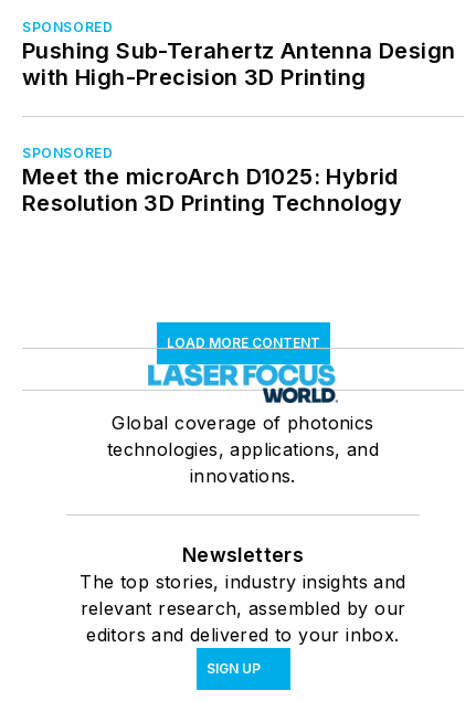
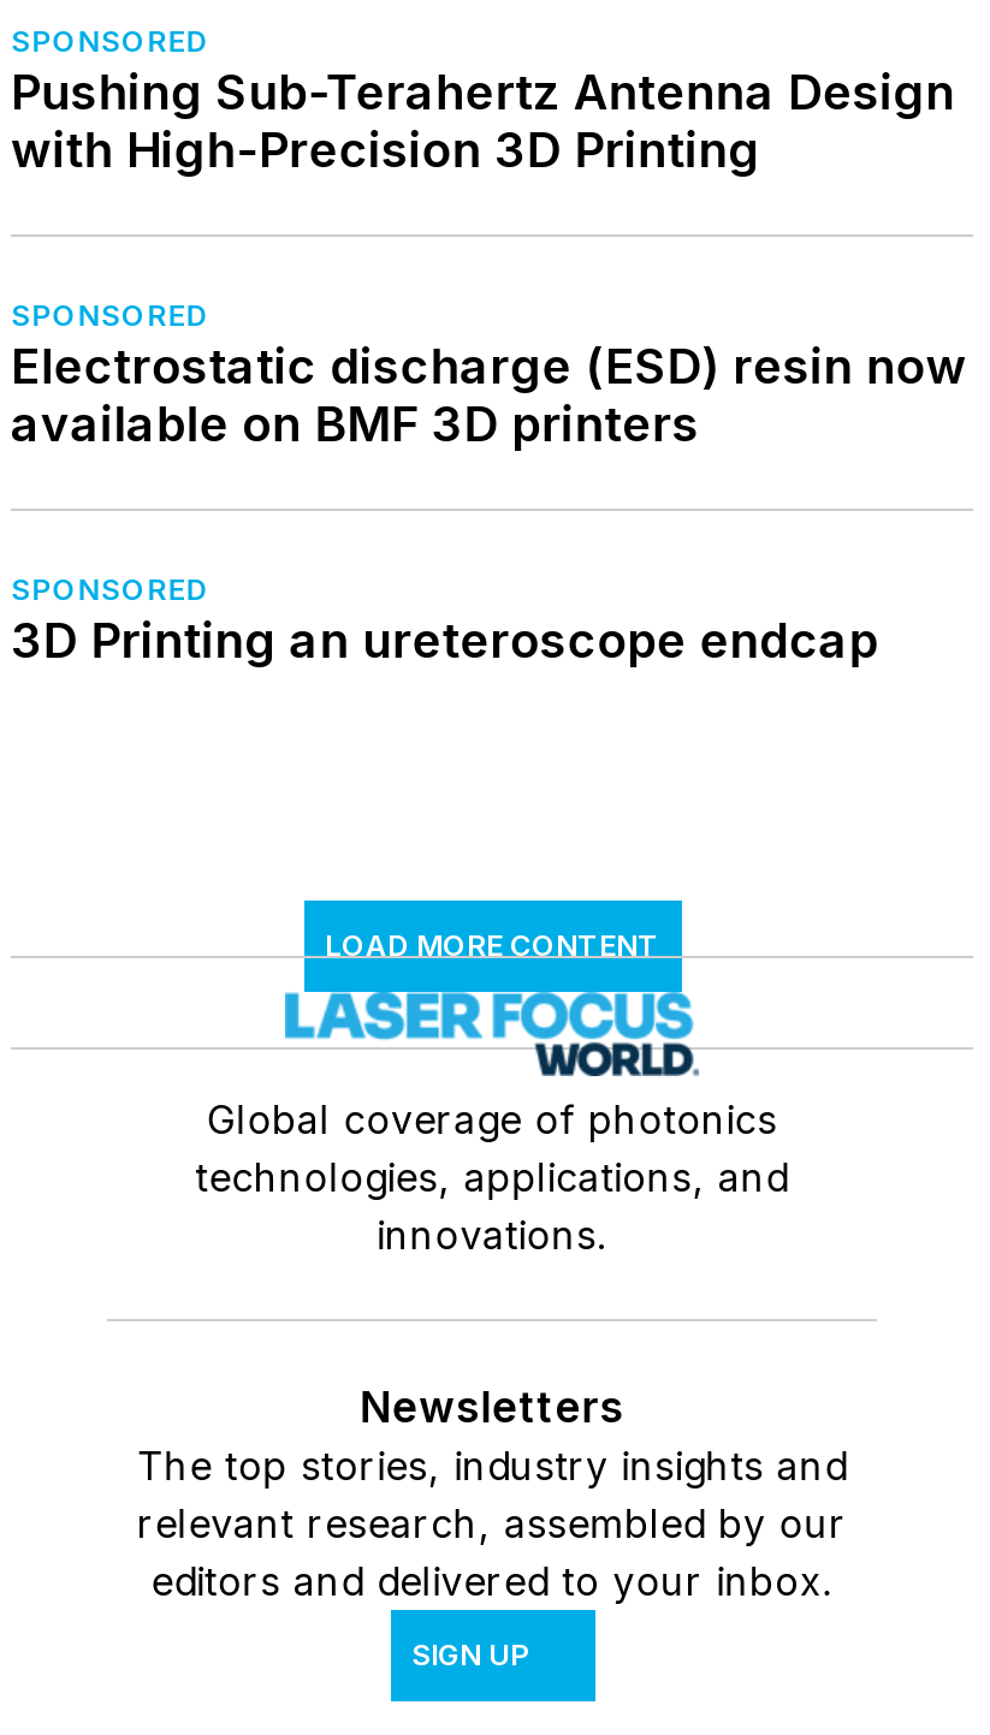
[22,163,402,216] Meet the microArch D1025: Hybrid | Resolution 3D Printing Technology -> [11,337,967,669] Electrostatic discharge (ESD) resin now | available on BMF 3D printers | SPONSORED | 3D Printing an ureteroscope endcap

